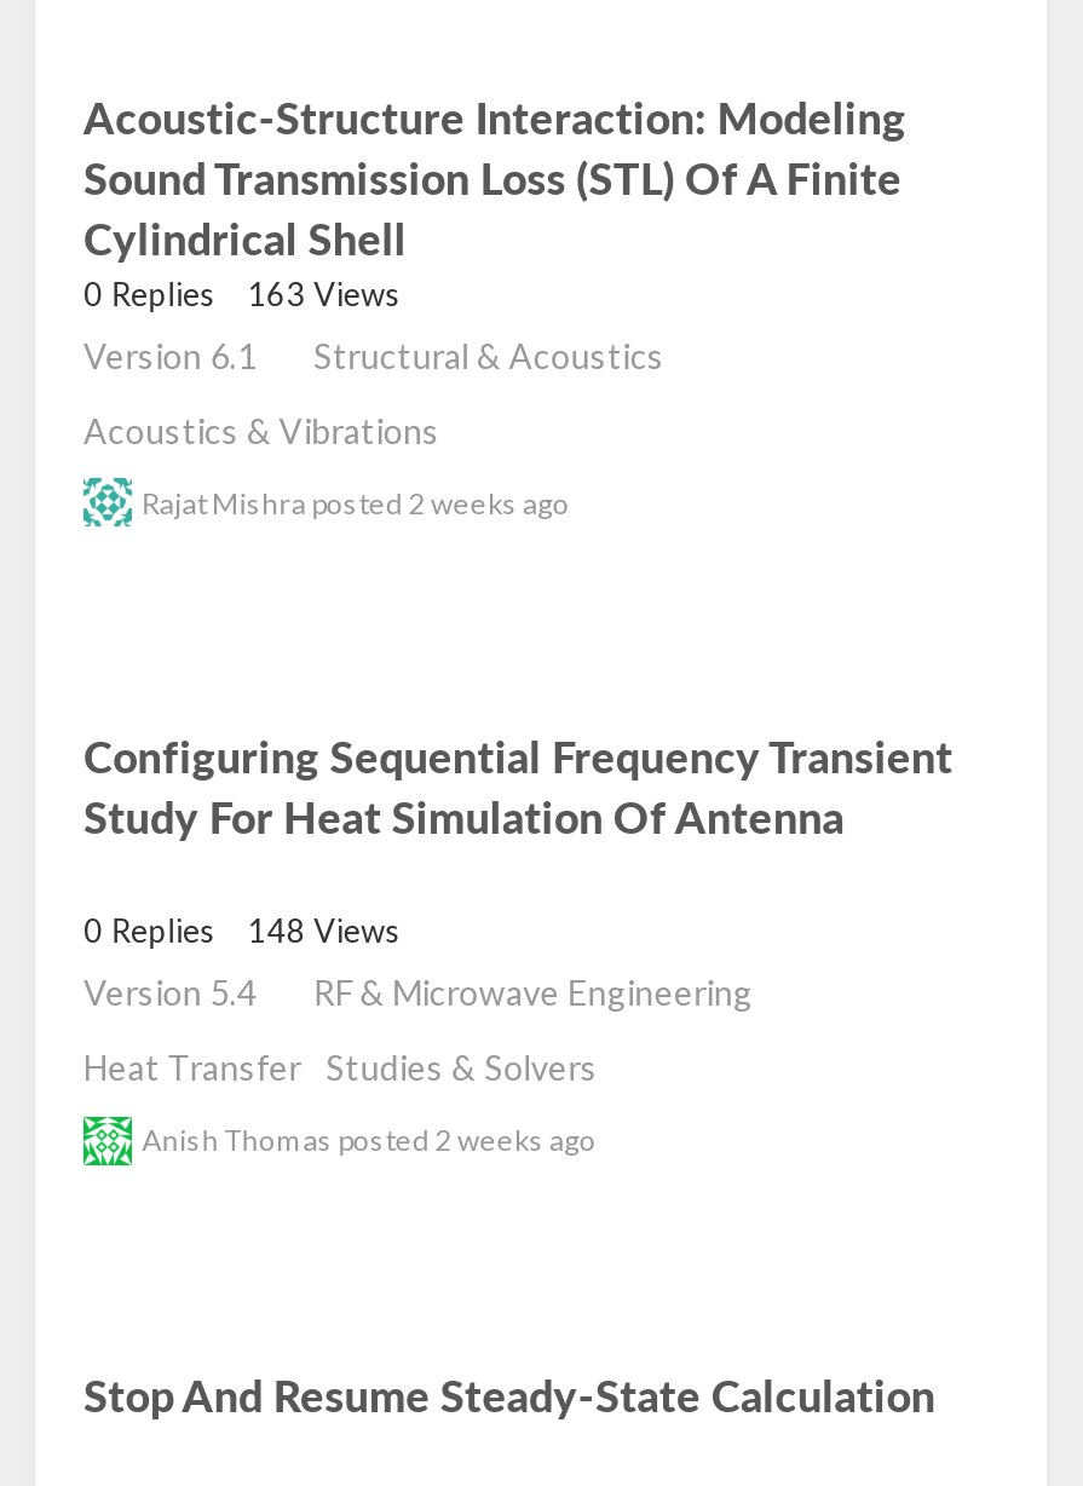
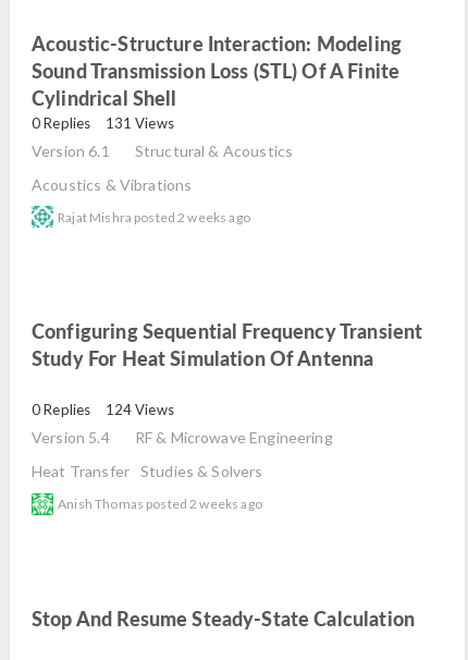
[83,274,400,313] 0 Replies 163 Views -> [32,114,174,132] 0 Replies 131 Views
[83,912,400,951] 0 Replies 148 Views -> [32,401,174,419] 0 Replies 124 Views

